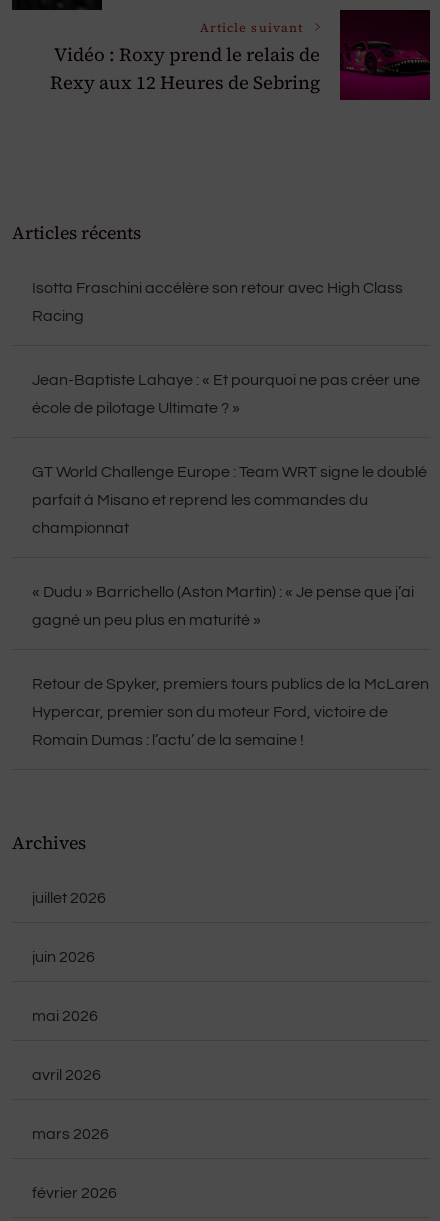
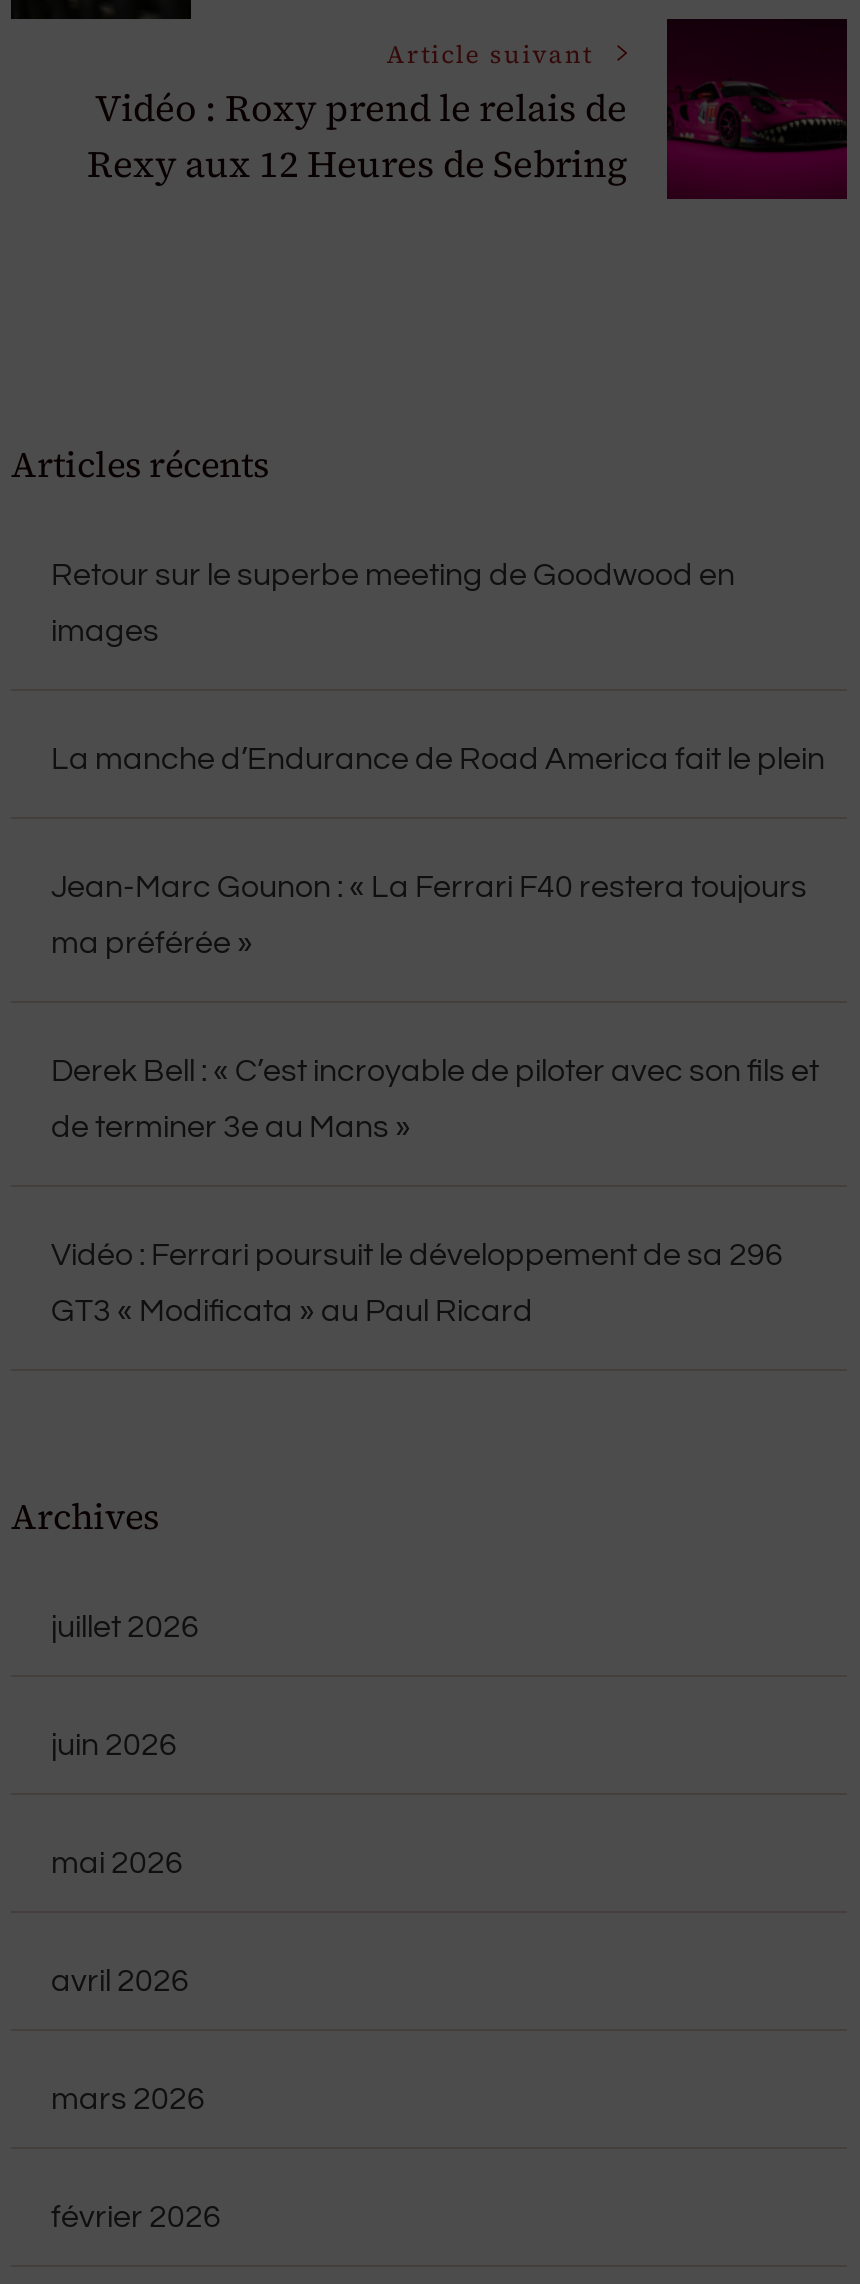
[32,280,403,324] Isotta Fraschini accélère son retour avec High Class | Racing -> [51,560,735,648] Retour sur le superbe meeting de Goodwood en | images
[32,372,420,416] Jean-Baptiste Lahaye : « Et pourquoi ne pas créer une | école de pilotage Ultimate ? » -> [51,744,825,776] La manche d’Endurance de Road America fait le plein
[32,464,427,536] GT World Challenge Europe : Team WRT signe le doublé | parfait à Misano et reprend les commandes du | championnat -> [51,872,807,960] Jean-Marc Gounon : « La Ferrari F40 restera toujours | ma préférée »
[32,584,414,628] « Dudu » Barrichello (Aston Martin) : « Je pense que j’ai | gagné un peu plus en maturité » -> [51,1056,819,1144] Derek Bell : « C’est incroyable de piloter avec son fils et | de terminer 3e au Mans »
[32,676,429,748] Retour de Spyker, premiers tours publics de la McLaren | Hypercar, premier son du moteur Ford, victoire de | Romain Dumas : l’actu’ de la semaine ! -> [51,1240,783,1328] Vidéo : Ferrari poursuit le développement de sa 296 | GT3 « Modificata » au Paul Ricard

